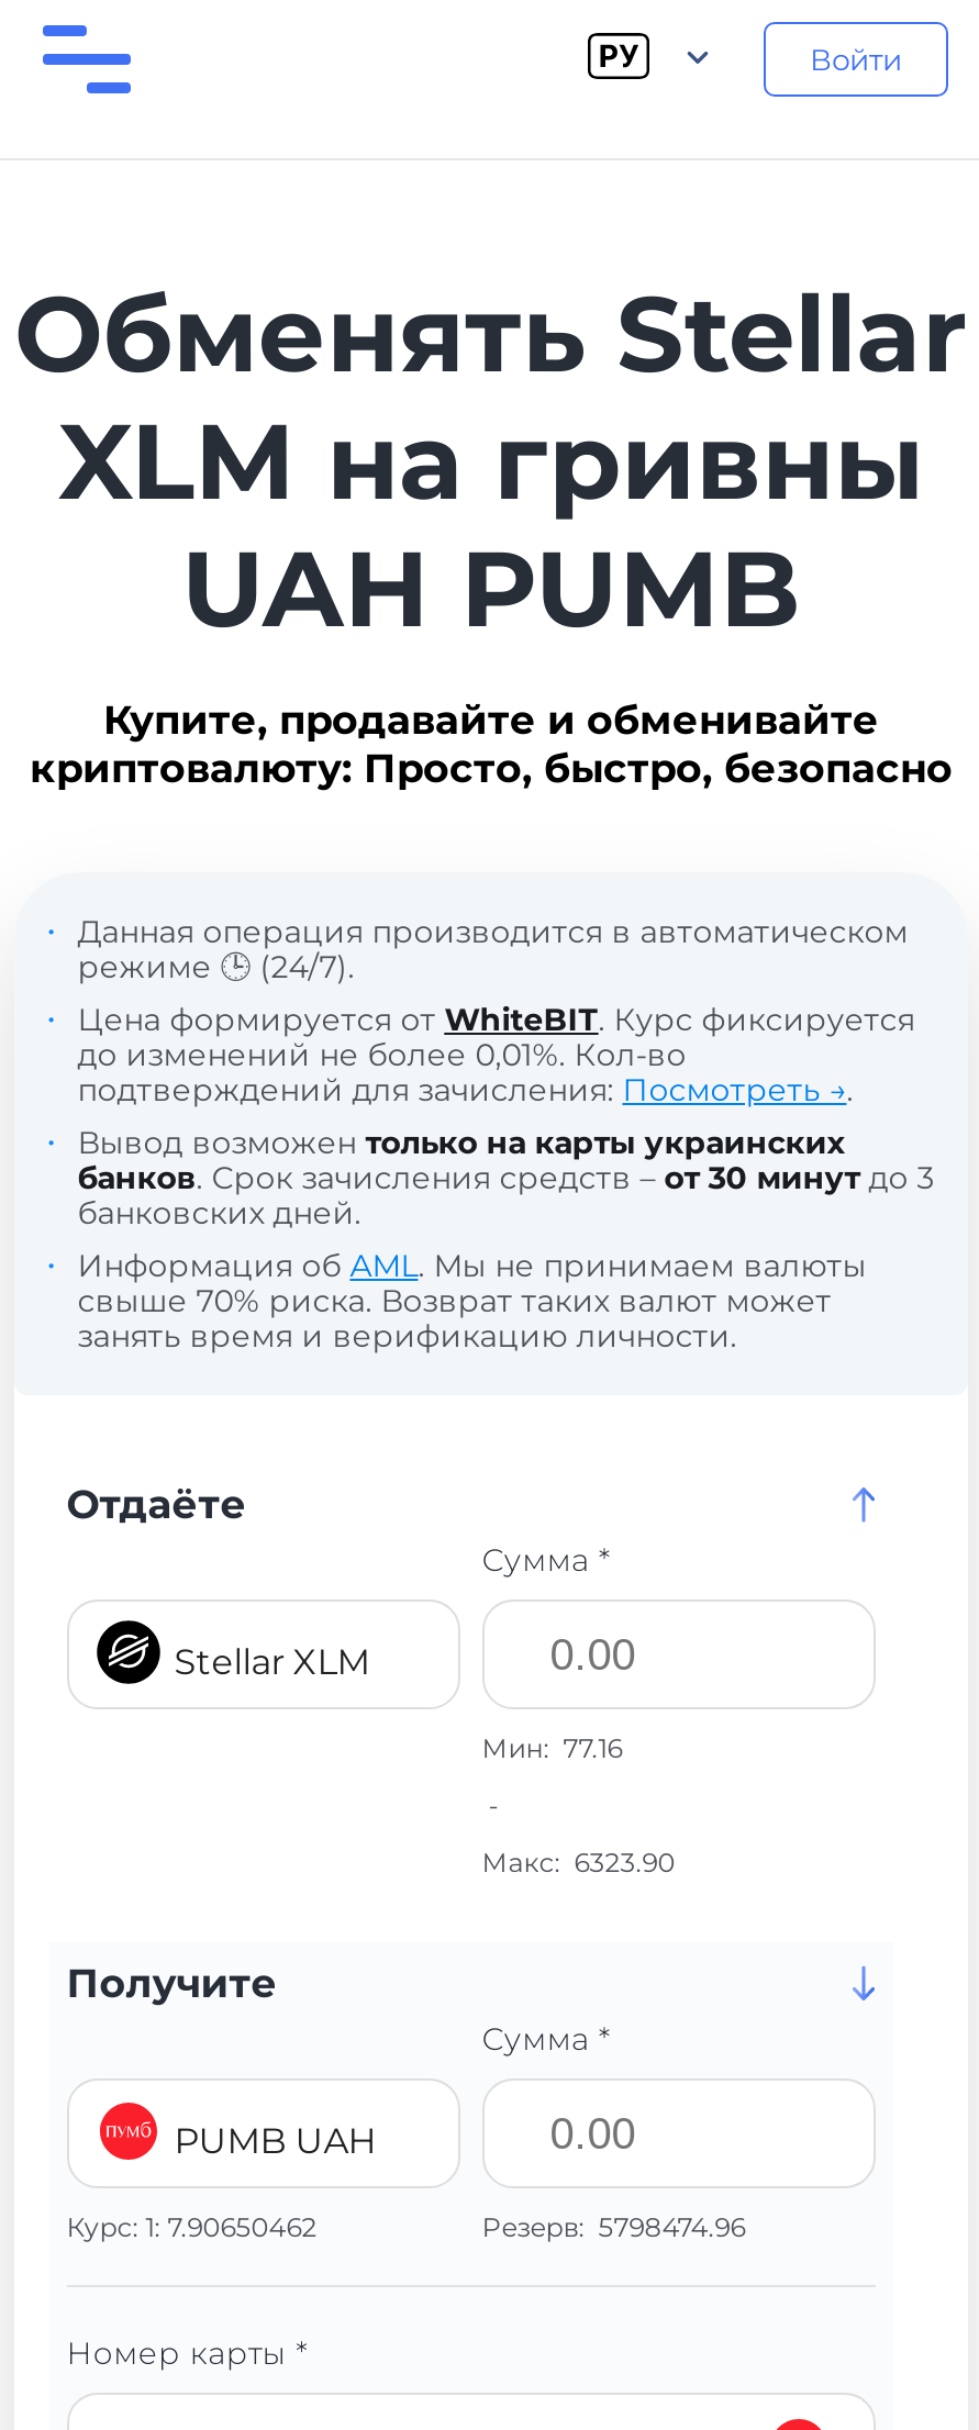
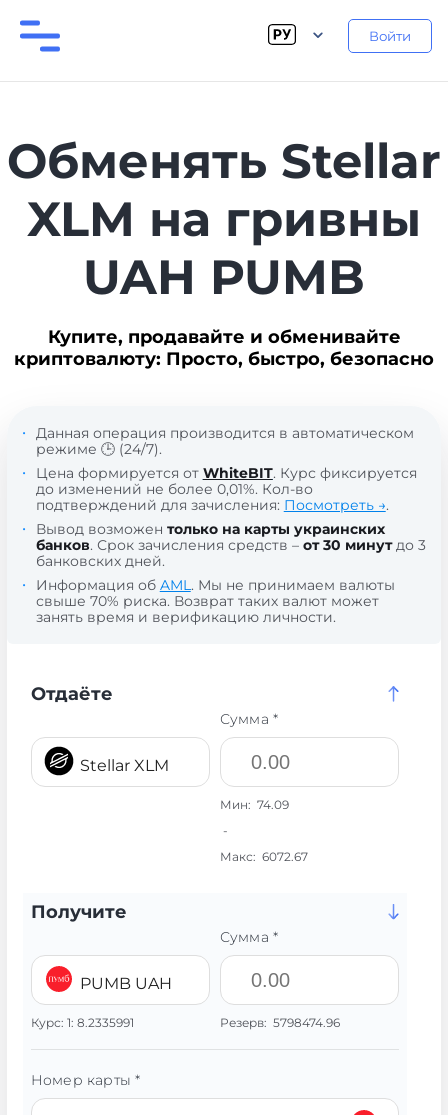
[482,1731,622,1764] Мин: 77.16 -> [220,797,289,812] Мин: 74.09
[482,1846,675,1879] Макс: 6323.90 -> [220,849,308,864] Макс: 6072.67
[66,2210,317,2243] Курс: 1: 7.90650462 -> [31,1015,134,1030] Курс: 1: 8.2335991

